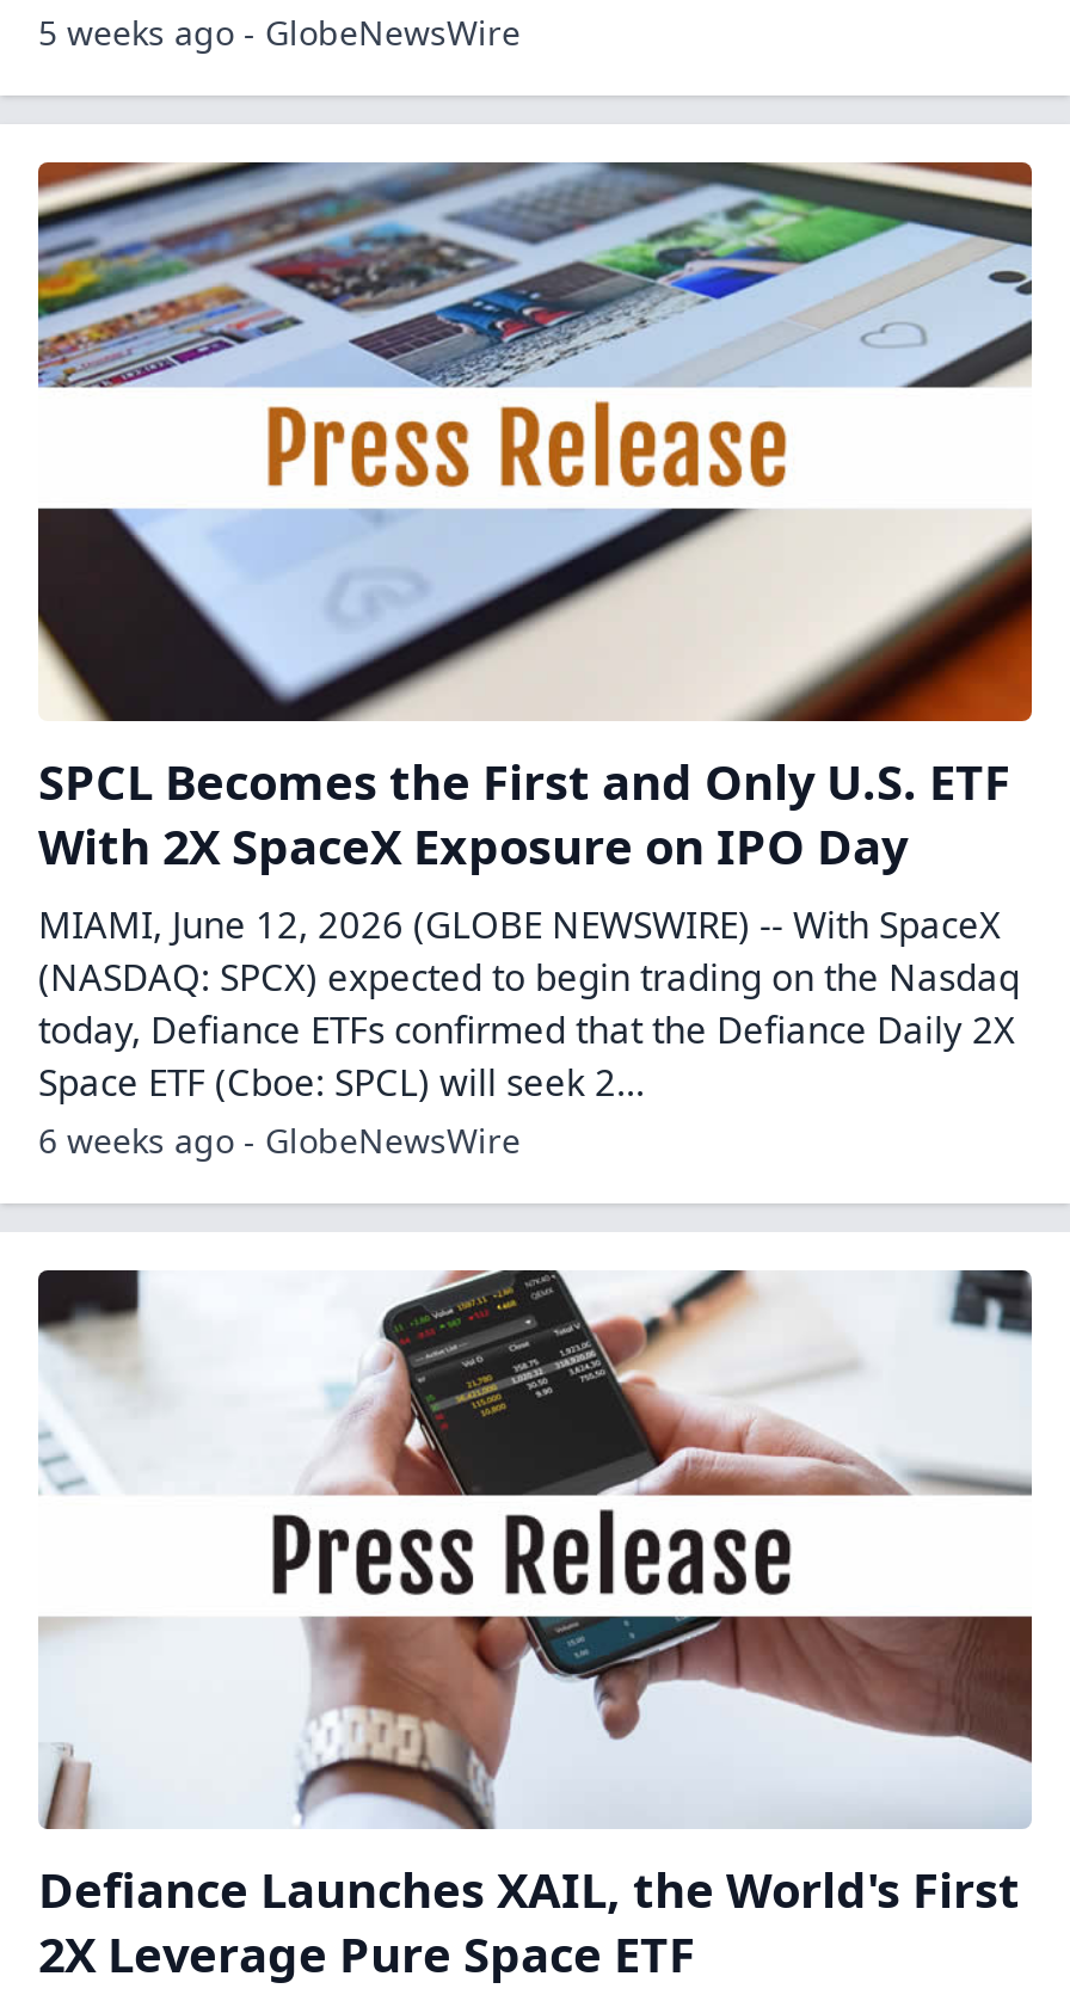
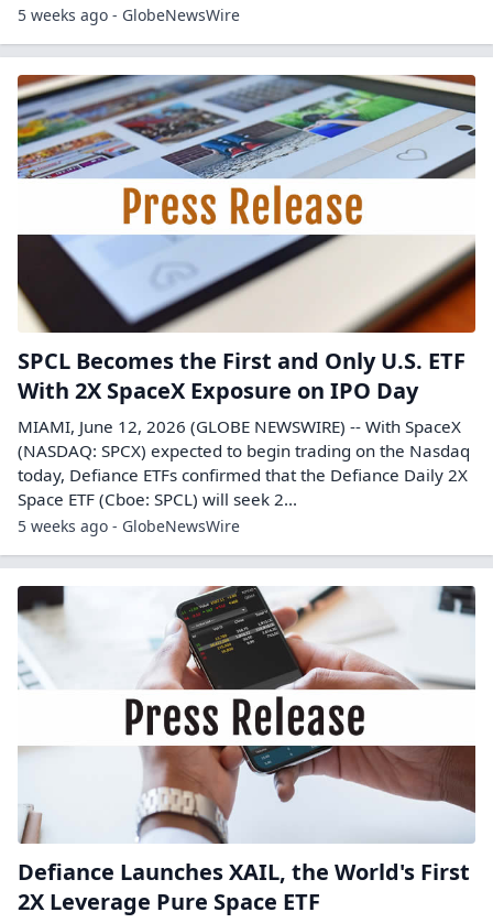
[38,1118,521,1163] 6 weeks ago - GlobeNewsWire -> [18,515,240,536] 5 weeks ago - GlobeNewsWire

